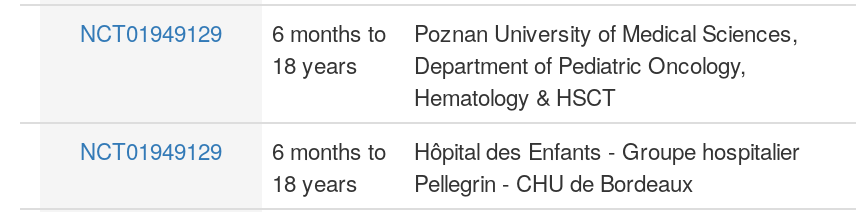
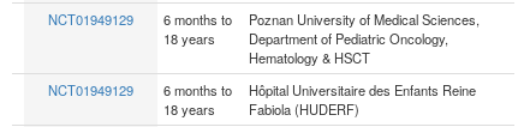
[414,134,800,198] Hôpital des Enfants - Groupe hospitalier | Pellegrin - CHU de Bordeaux -> [249,80,476,119] Hôpital Universitaire des Enfants Reine | Fabiola (HUDERF)

